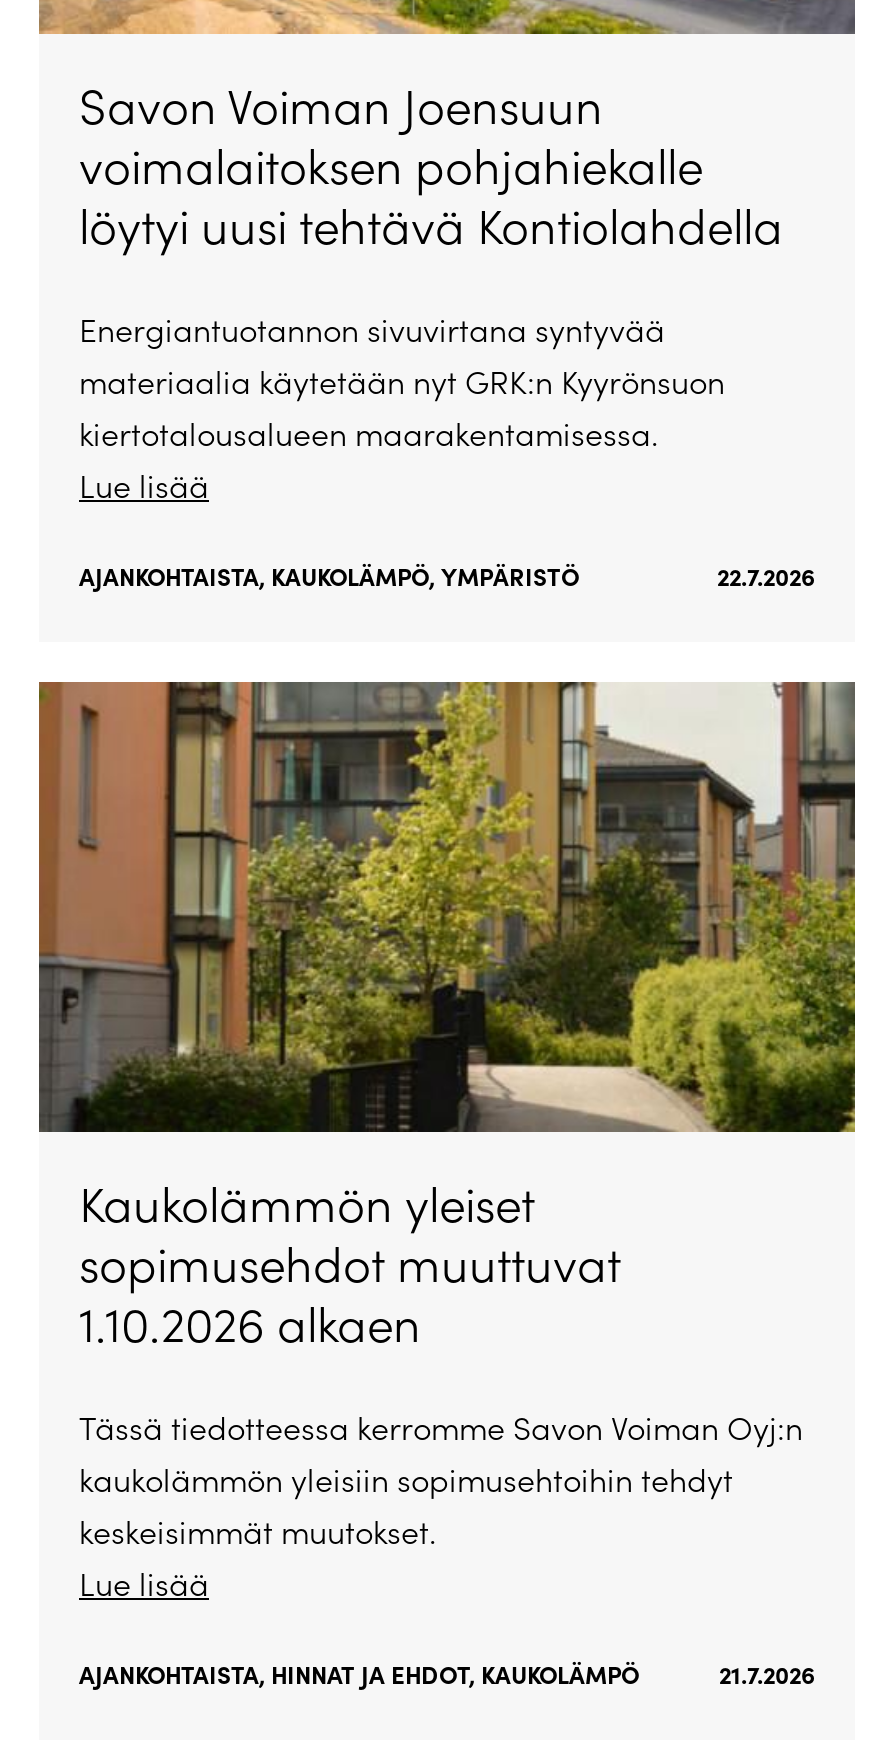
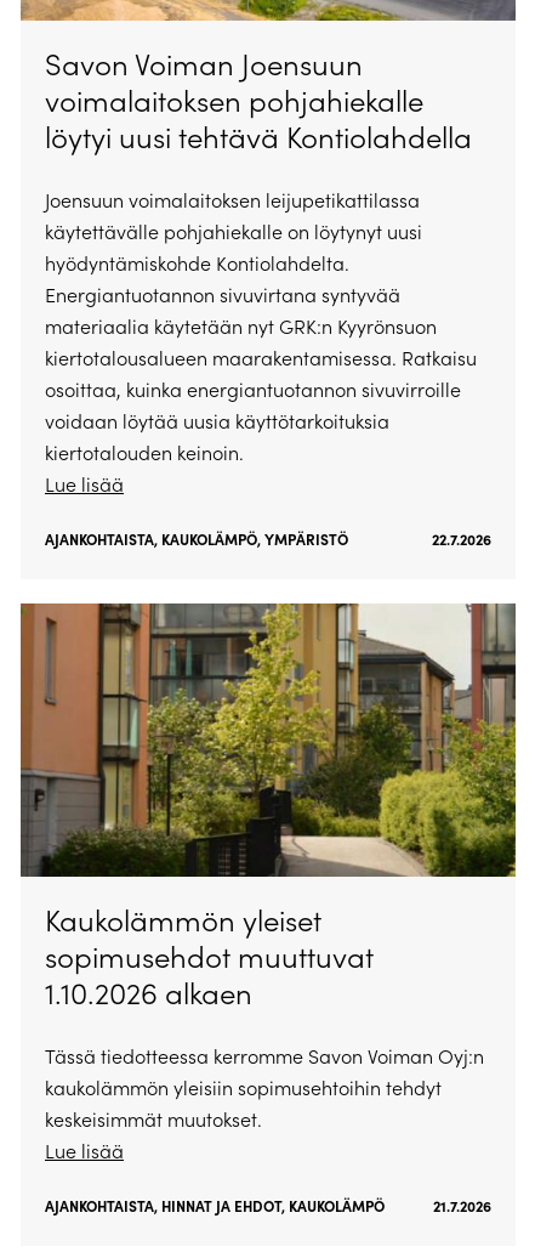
none -> [45,187,422,275] Joensuun voimalaitoksen leijupetikattilassa | käytettävälle pohjahiekalle on löytynyt uusi | hyödyntämiskohde Kontiolahdelta.
[79,412,659,454] kiertotalousalueen maarakentamisessa. -> [45,345,477,465] kiertotalousalueen maarakentamisessa. Ratkaisu | osoittaa, kuinka energiantuotannon sivuvirroille | voidaan löytää uusia käyttötarkoituksia | kiertotalouden keinoin.

